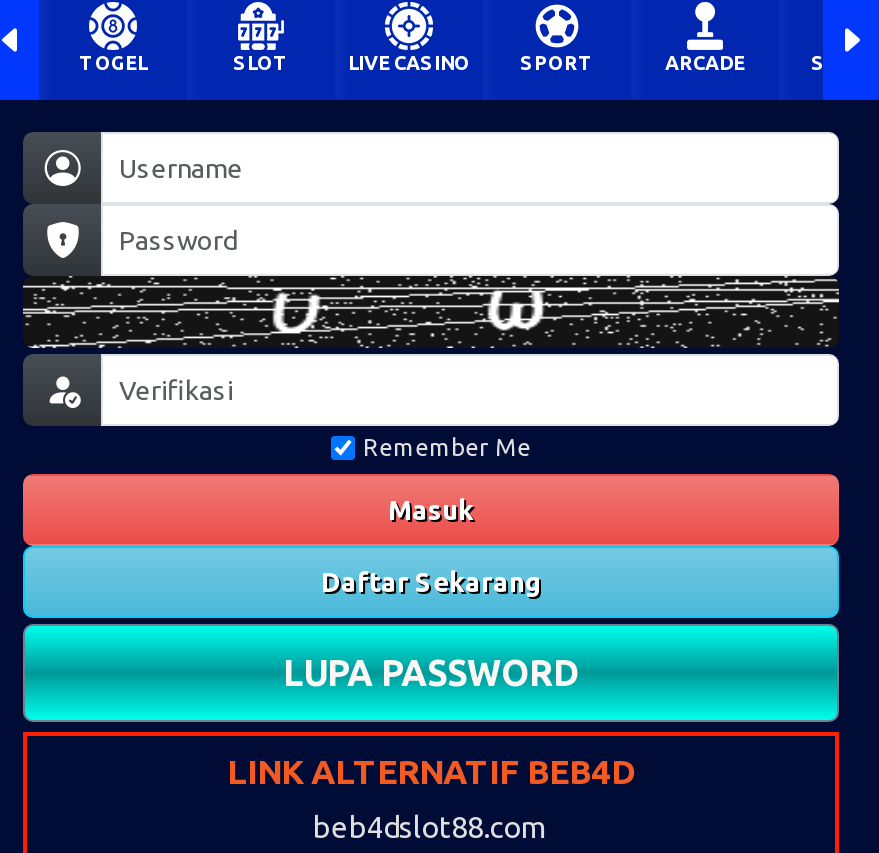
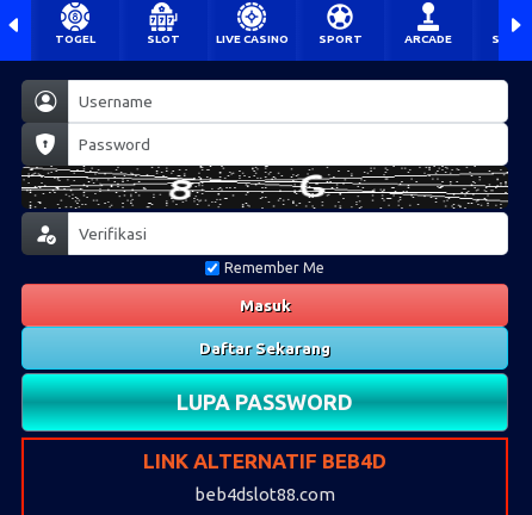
[23,276,841,350] [image] -> [21,166,508,209] [image]

